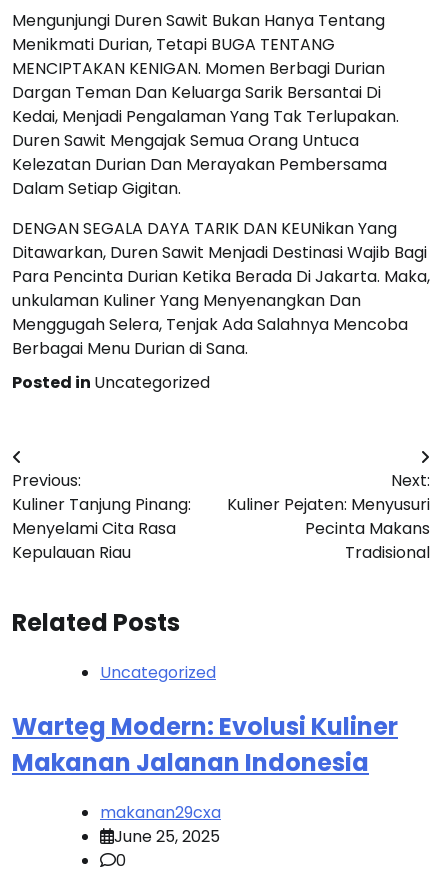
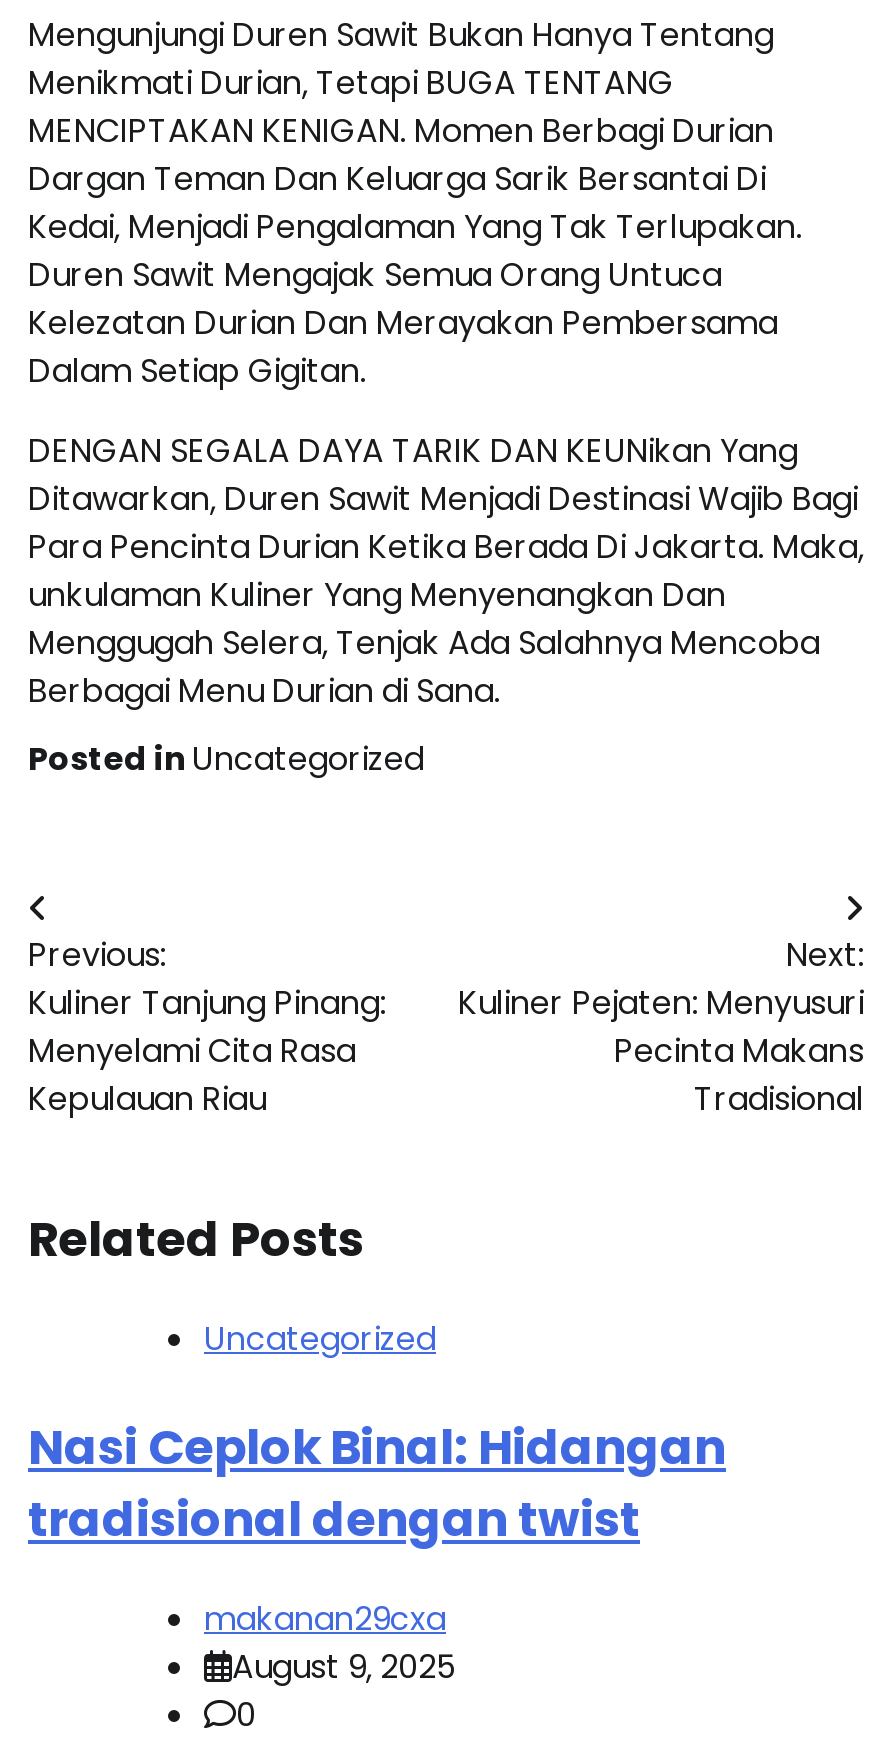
[12,710,398,779] Warteg Modern: Evolusi Kuliner | Makanan Jalanan Indonesia -> [28,1414,726,1552] Nasi Ceplok Binal: Hidangan | tradisional dengan twist
[114,825,220,848] June 25, 2025 -> [232,1644,456,1690] August 9, 2025

